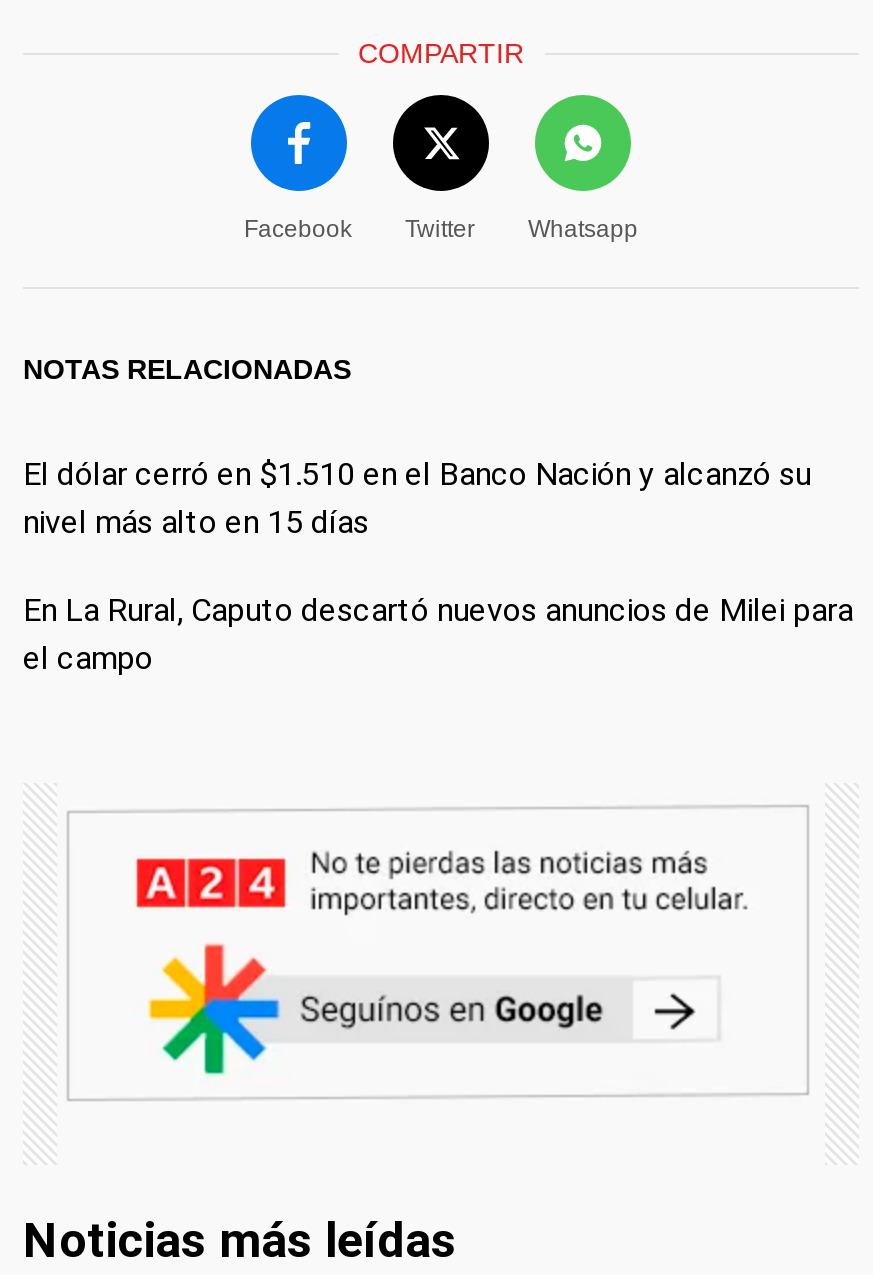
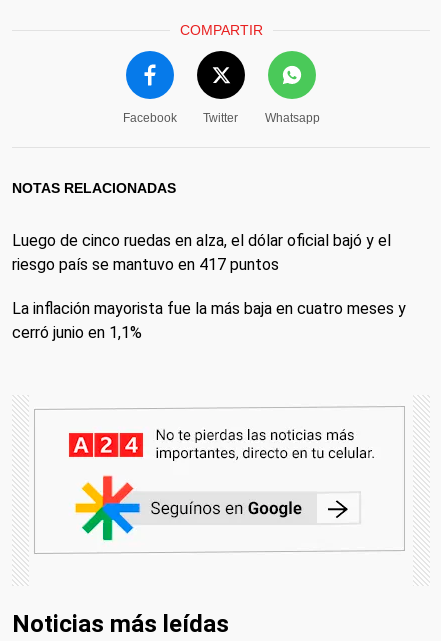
[23,455,811,541] El dólar cerró en $1.510 en el Banco Nación y alcanzó su | nivel más alto en 15 días -> [12,231,391,274] Luego de cinco ruedas en alza, el dólar oficial bajó y el | riesgo país se mantuvo en 417 puntos
[23,591,853,677] En La Rural, Caputo descartó nuevos anuncios de Milei para | el campo -> [12,299,406,342] La inflación mayorista fue la más baja en cuatro meses y | cerró junio en 1,1%

